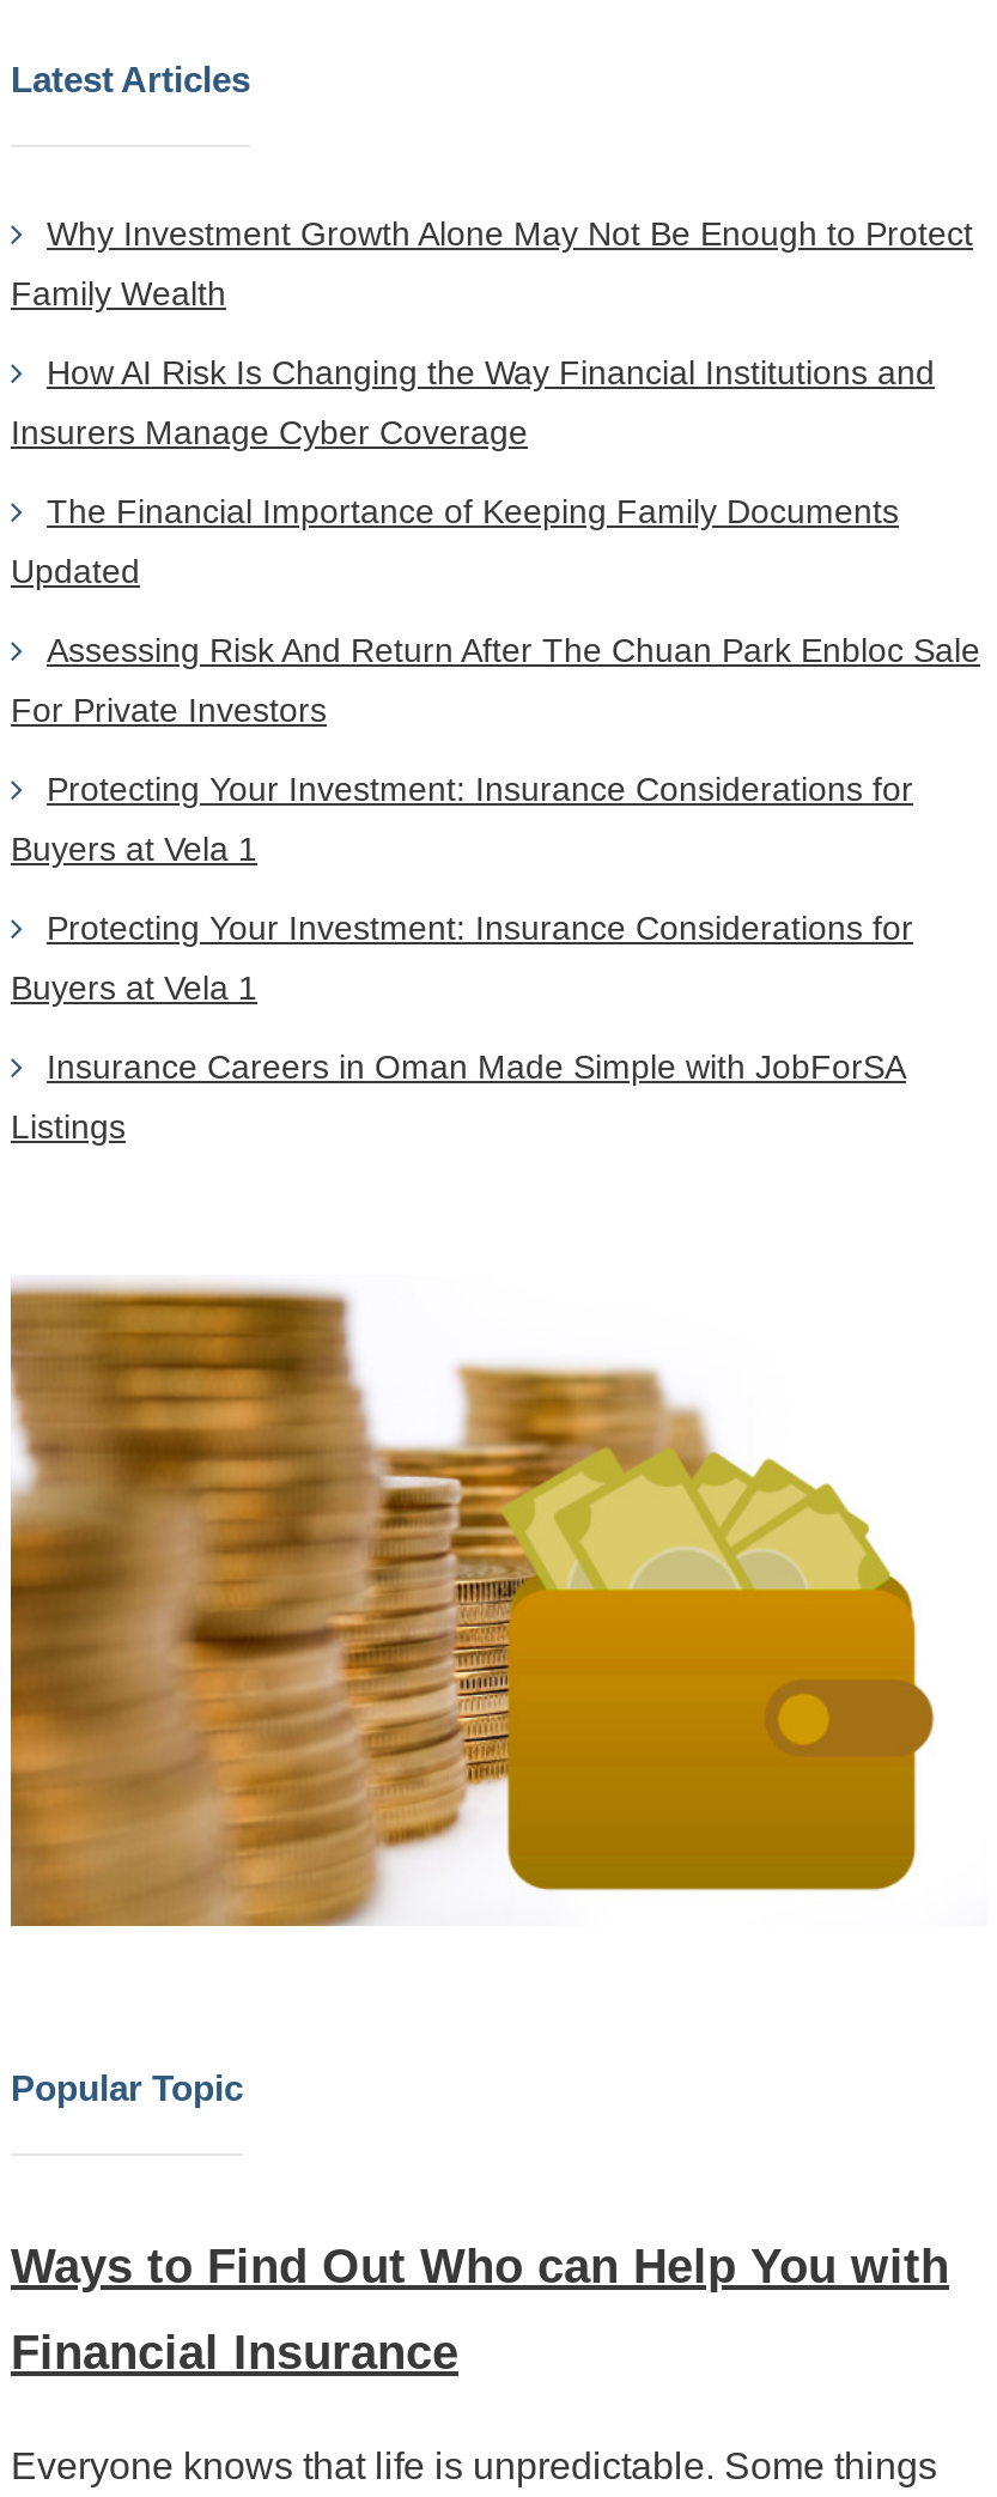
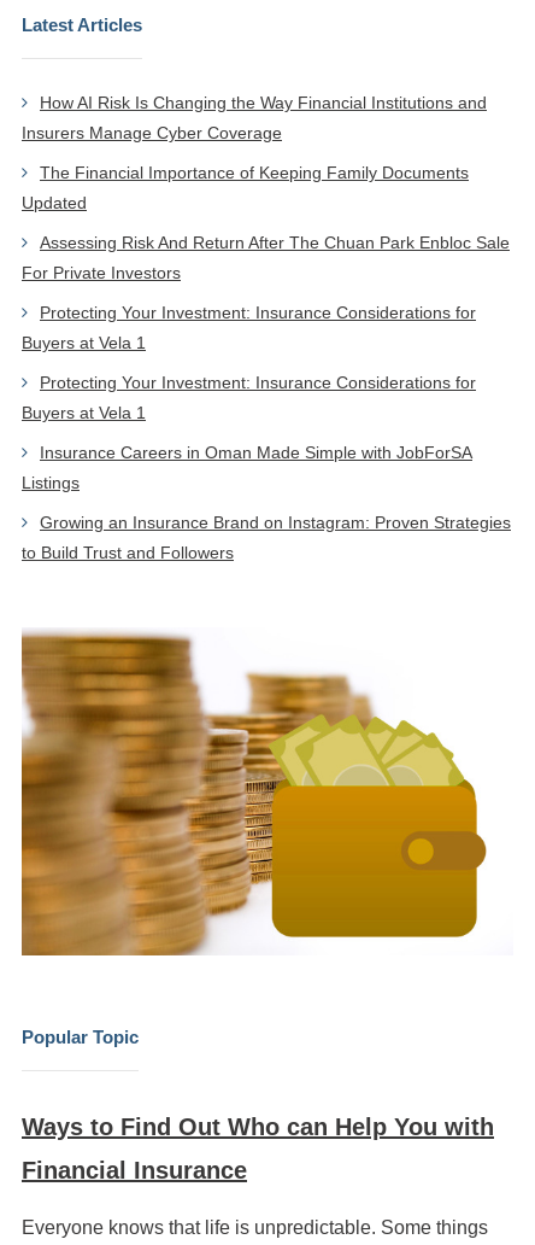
[11,214,973,312] Why Investment Growth Alone May Not Be Enough to Protect | Family Wealth -> none
moved [11,353,980,1146] -> [22,93,510,492]: How AI Risk Is Changing the Way Financial Institutions and | Insurers Manage Cyber Coverage | The Financial Importance of Keeping Family Documents | ... | Insurance Careers in Oman Made Simple with JobForSA | Listings
none -> [22,513,511,562] Growing an Insurance Brand on Instagram: Proven Strategies | to Build Trust and Followers

